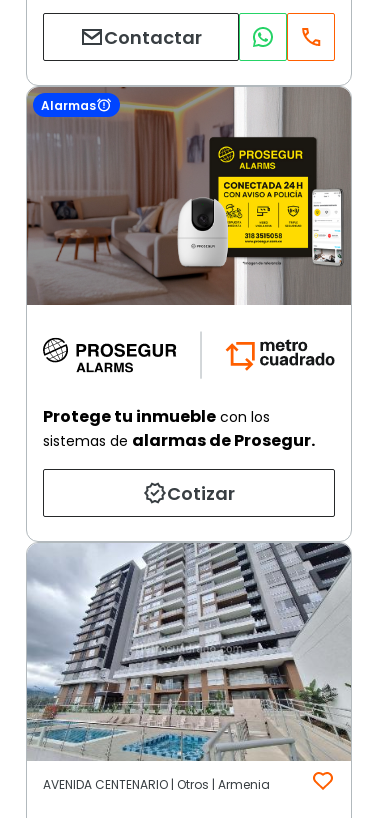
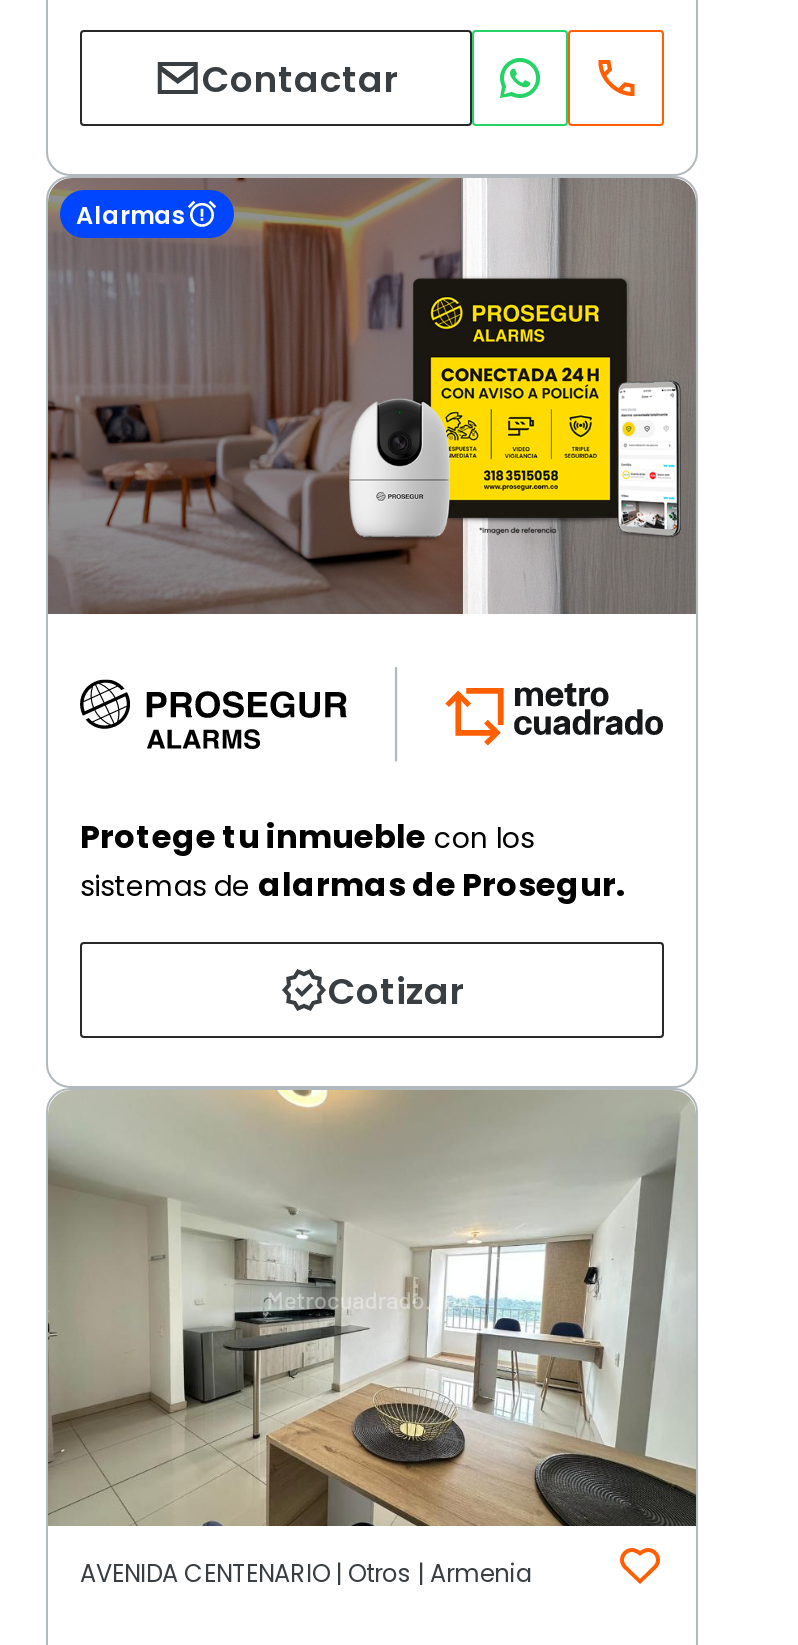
[27,542,351,761] [image] -> [46,1088,698,1528] [image]

